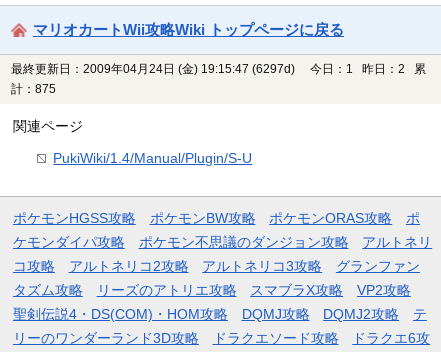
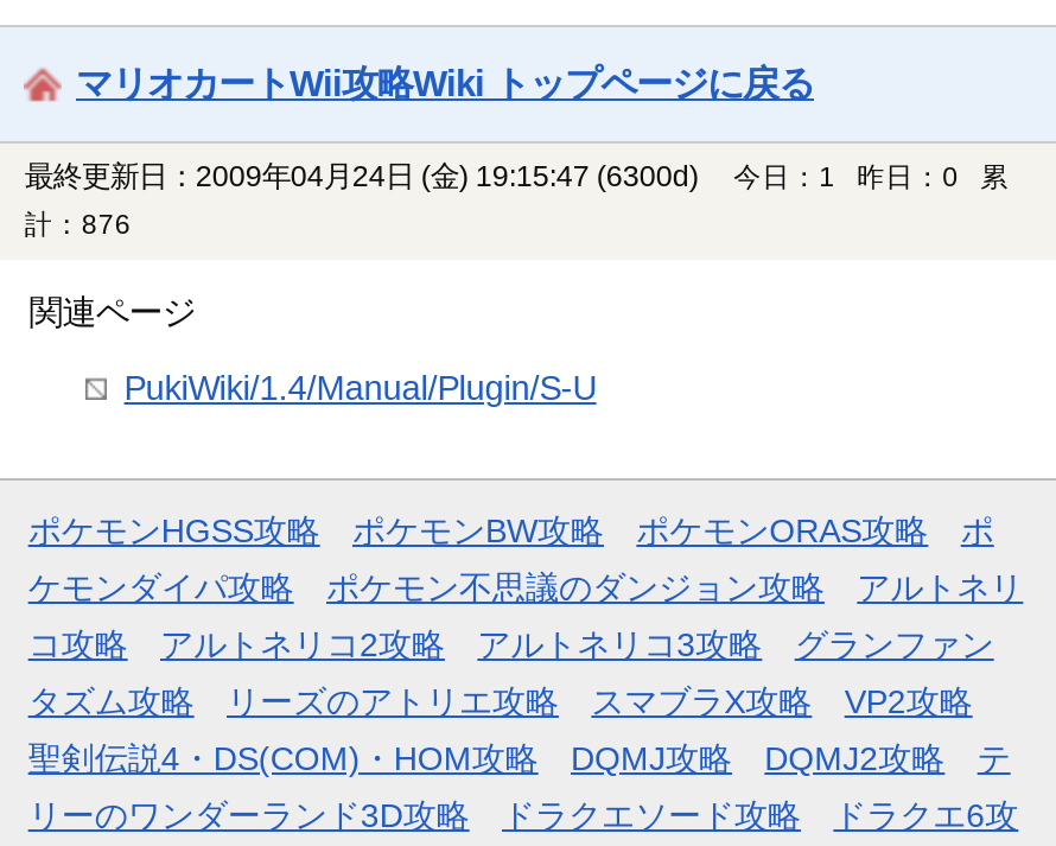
[11,62,295,76] 最終更新日：2009年04月24日 (金) 19:15:47 (6297d) -> [24,161,698,194] 最終更新日：2009年04月24日 (金) 19:15:47 (6300d)
[310,63,426,75] 今日：1 昨日：2 累 -> [734,164,1009,192] 今日：1 昨日：0 累
[11,83,62,95] 計：875 -> [24,211,145,239] 計：876

